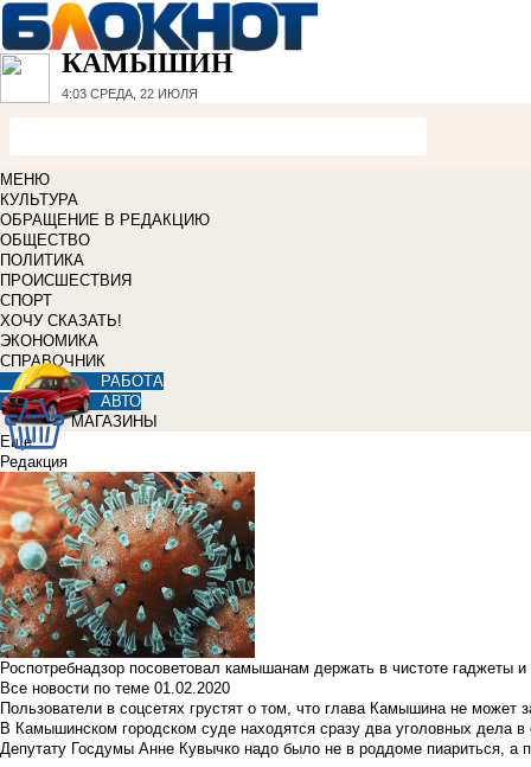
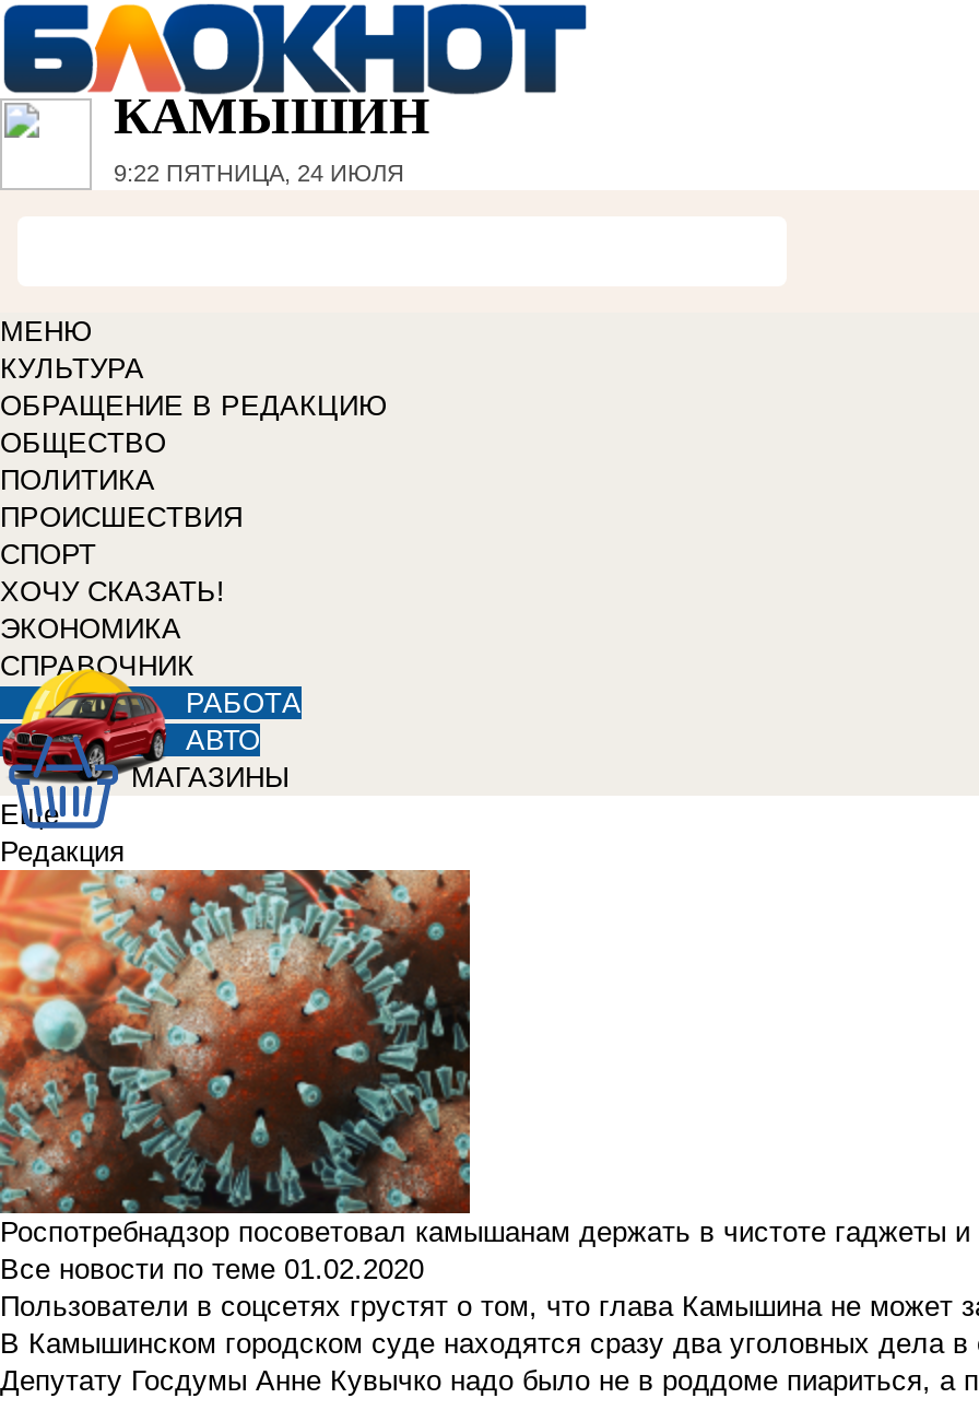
[62,87,198,101] 4:03 СРЕДА, 22 ИЮЛЯ -> [114,160,404,187] 9:22 ПЯТНИЦА, 24 ИЮЛЯ

